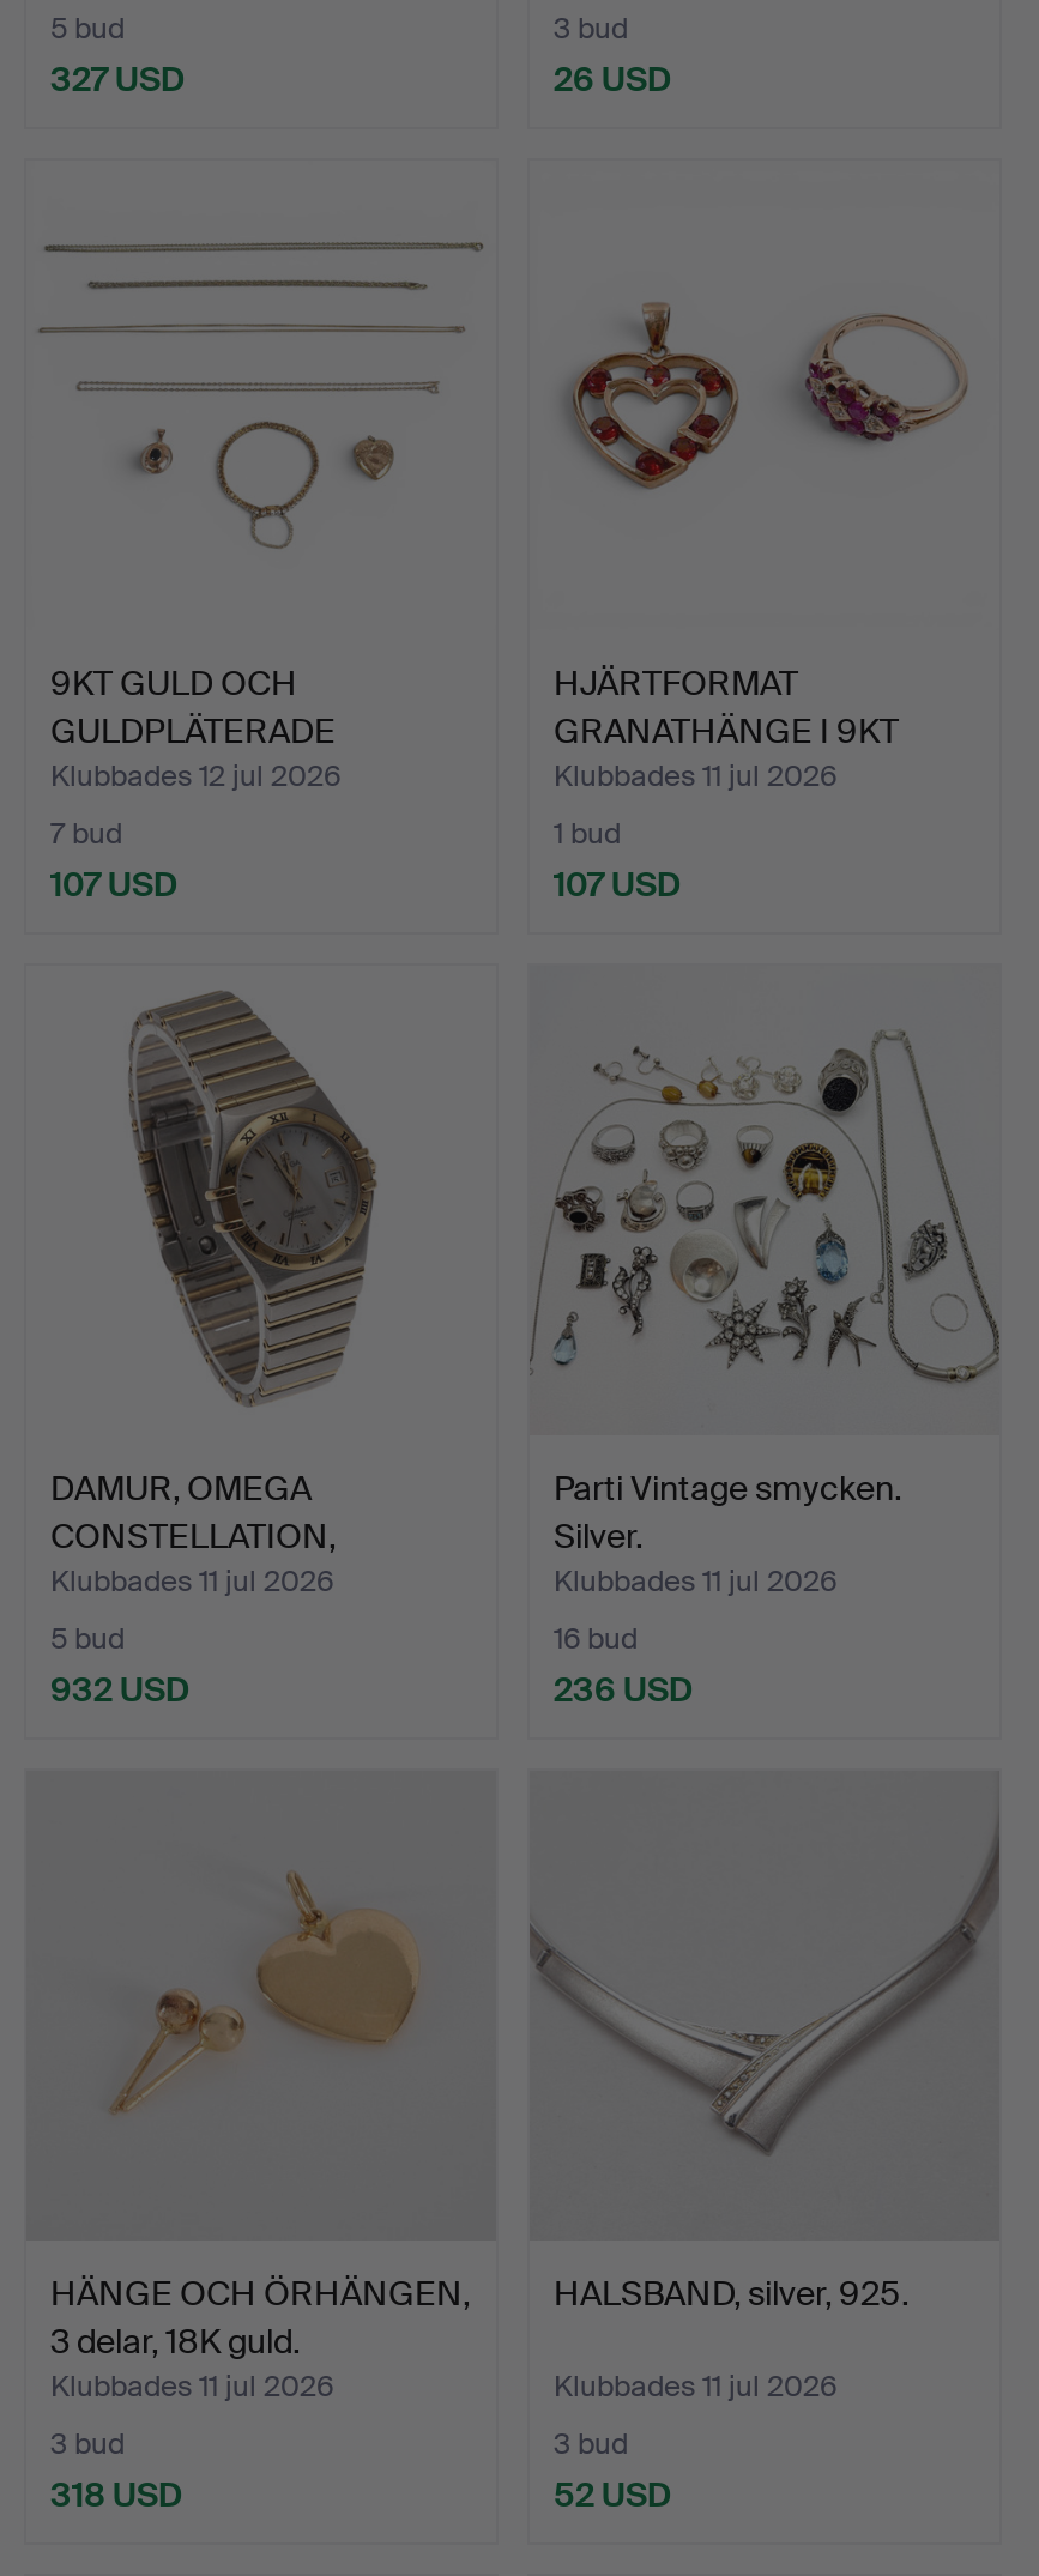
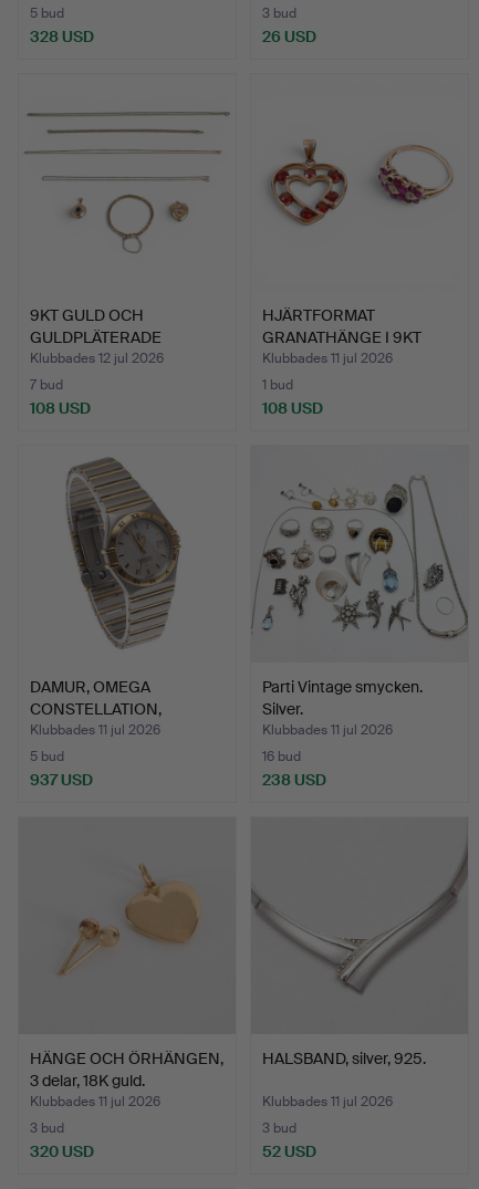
[50,57,185,100] 327 USD -> [30,26,94,46] 328 USD
[50,862,177,905] 107 USD -> [30,398,91,418] 108 USD
[554,862,681,905] 107 USD -> [262,398,323,418] 108 USD
[50,1667,189,1710] 932 USD -> [30,770,93,789] 937 USD
[554,1667,693,1710] 236 USD -> [262,770,326,789] 238 USD
[50,2472,182,2516] 318 USD -> [30,1141,94,1161] 320 USD

